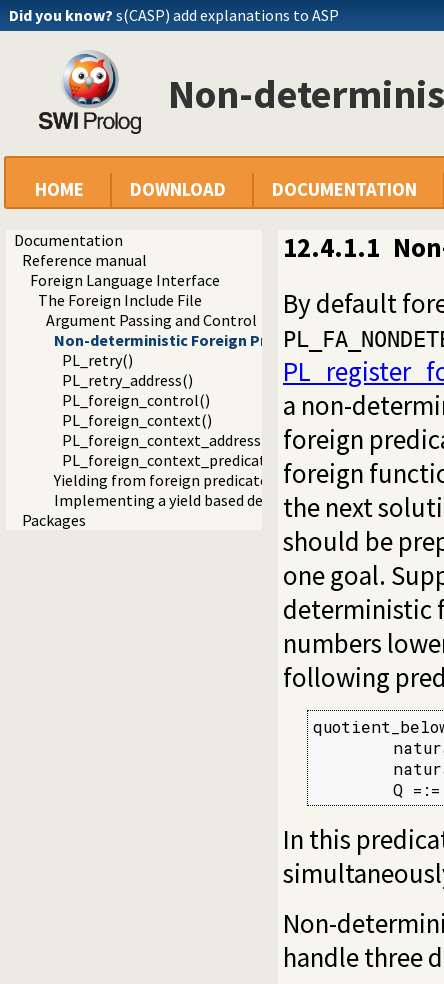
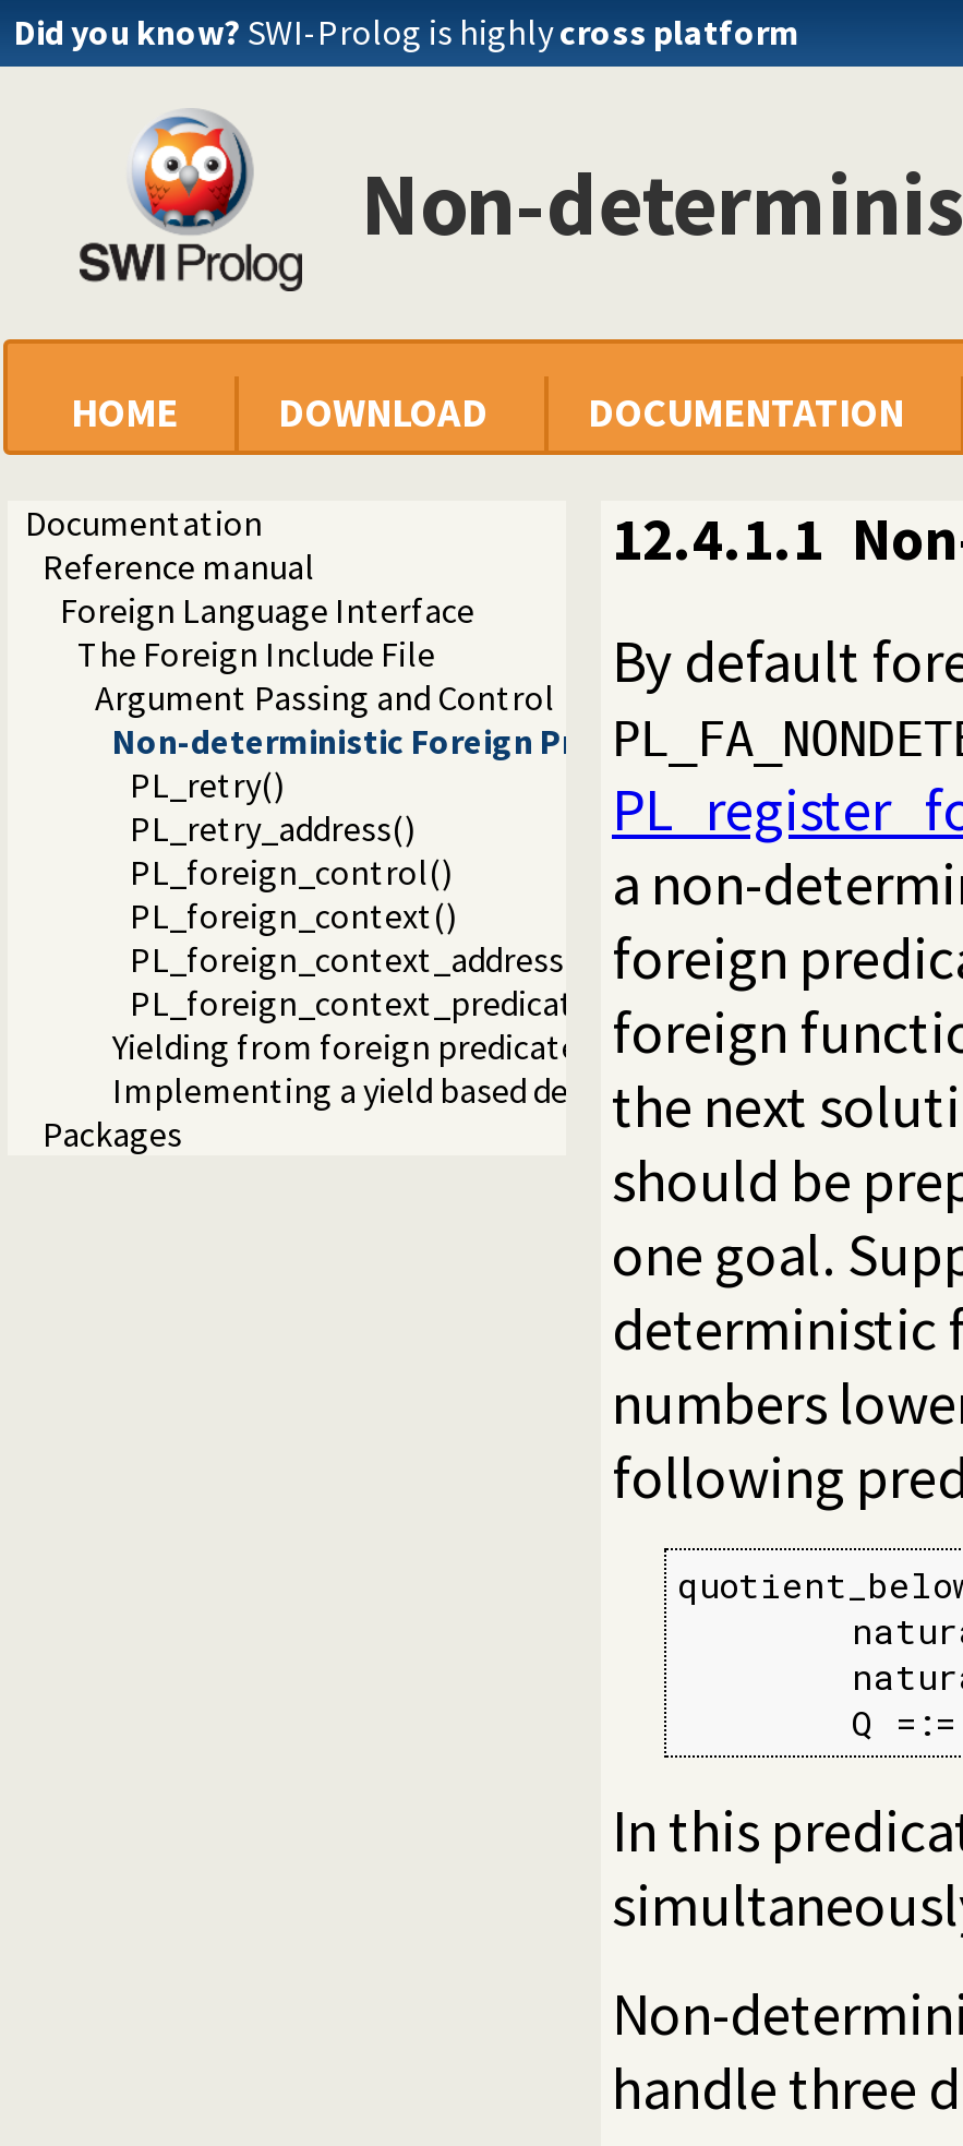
[9,5,339,25] Did you know? s(CASP) add explanations to ASP -> [14,10,799,53] Did you know? SWI-Prolog is highlycross platform

